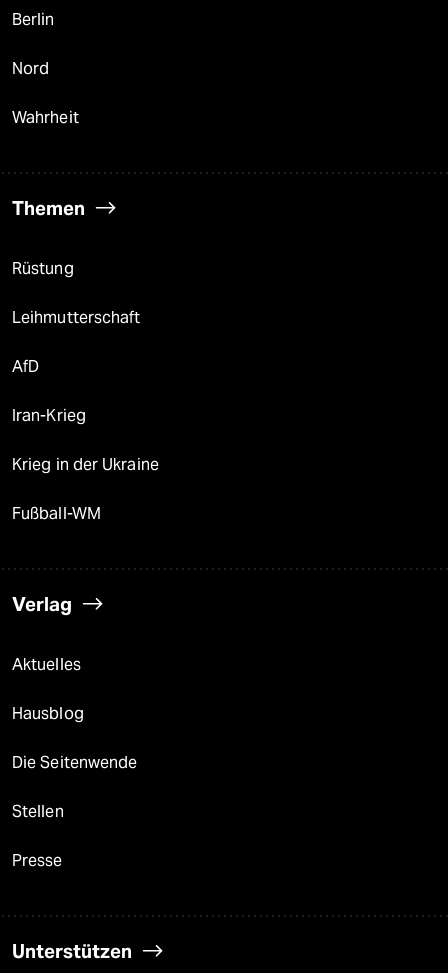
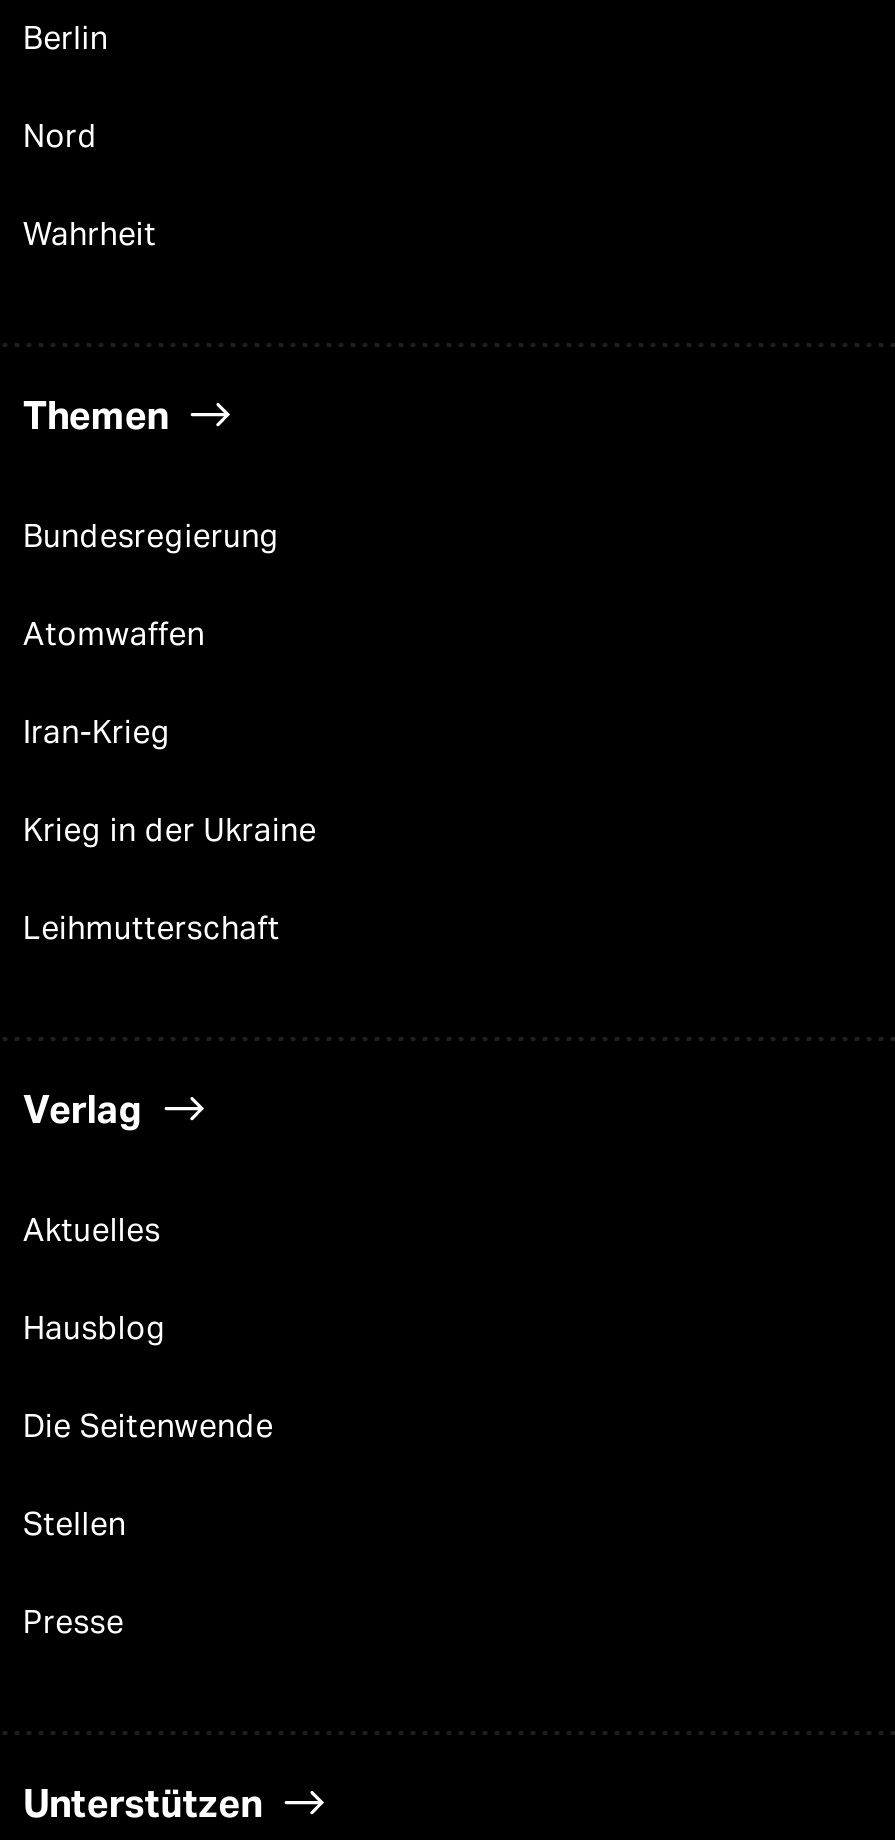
[12,259,74,376] Rüstung | AfD -> [23,518,280,654] Bundesregierung | Atomwaffen
moved [12,308,140,327] -> [23,910,280,948]: Leihmutterschaft
[12,504,101,523] Fußball-WM -> none

